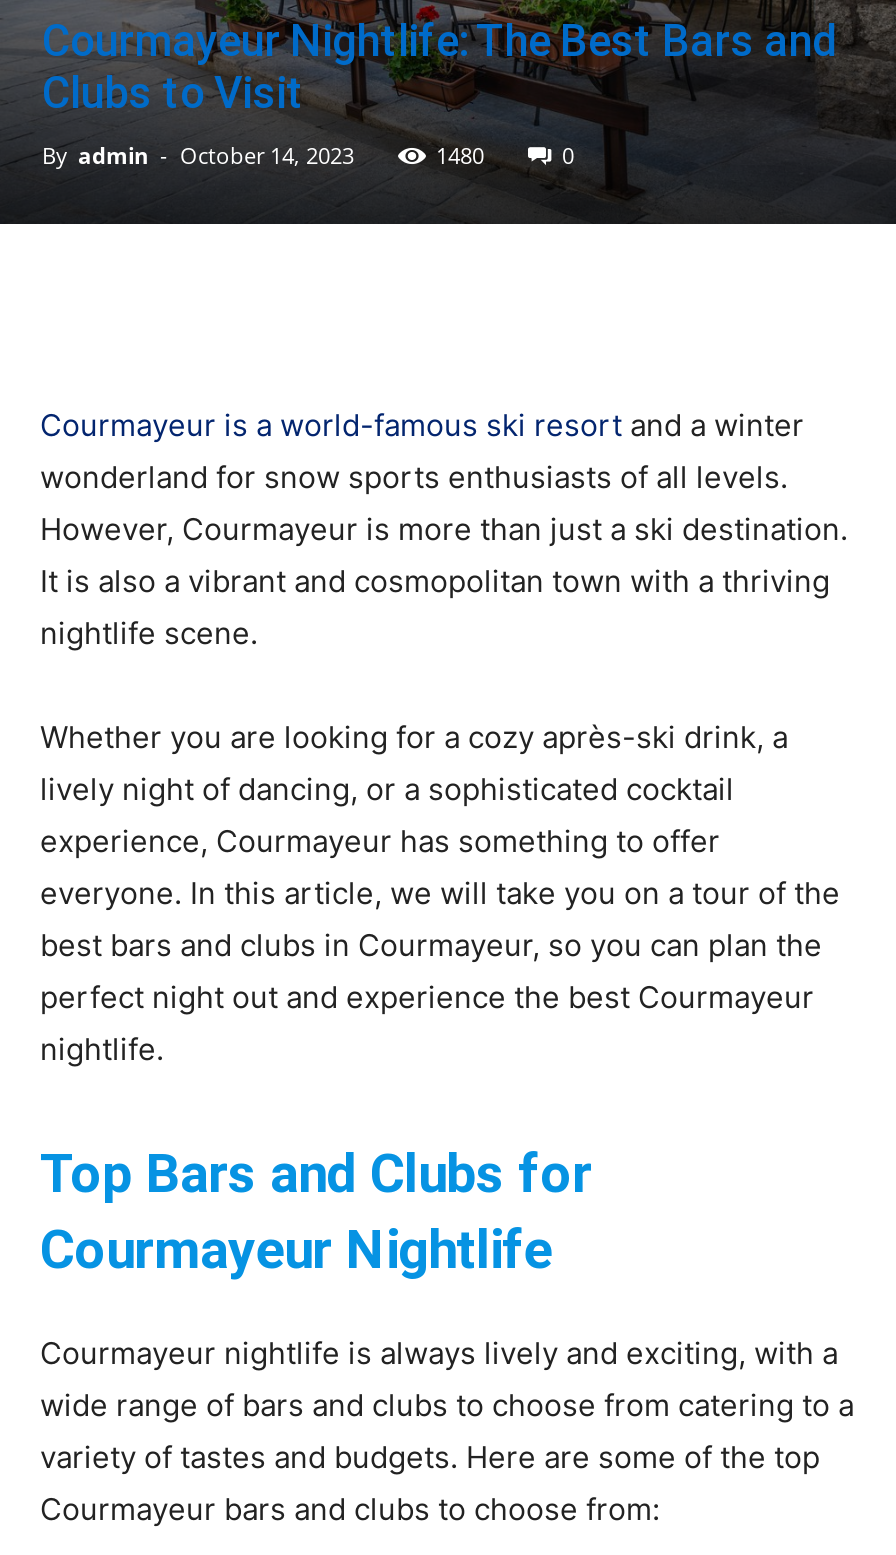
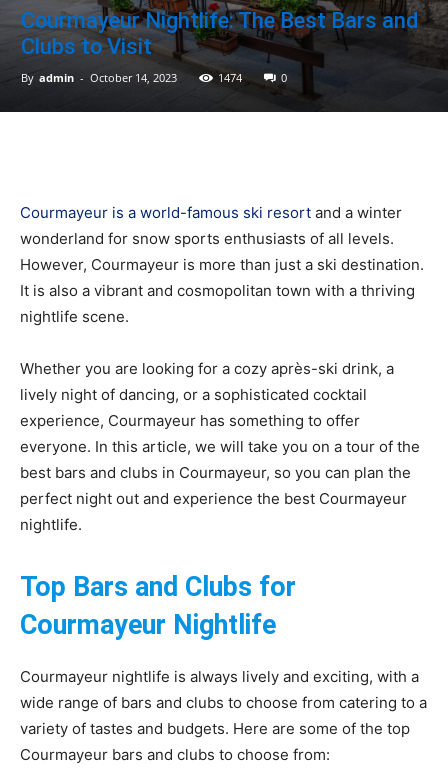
[436,139,484,169] 1480 -> [218,70,242,85] 1474

